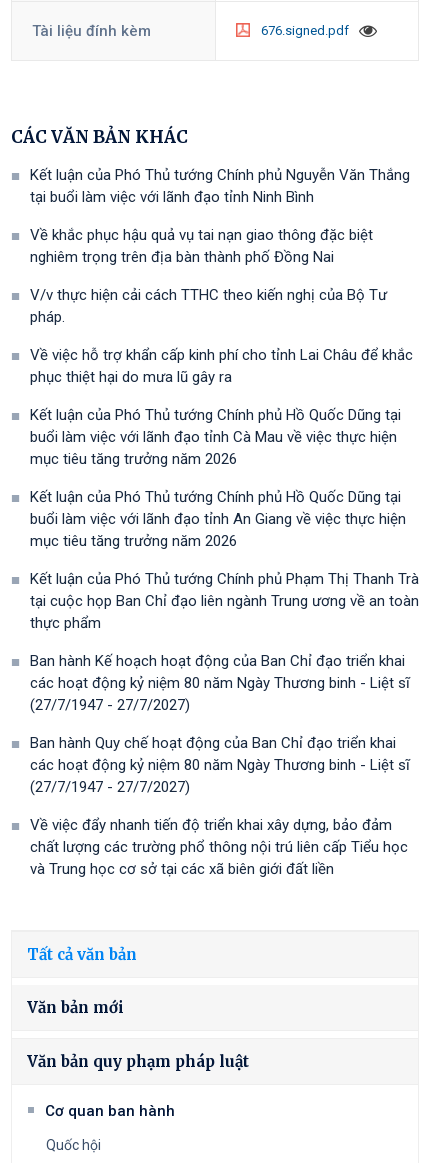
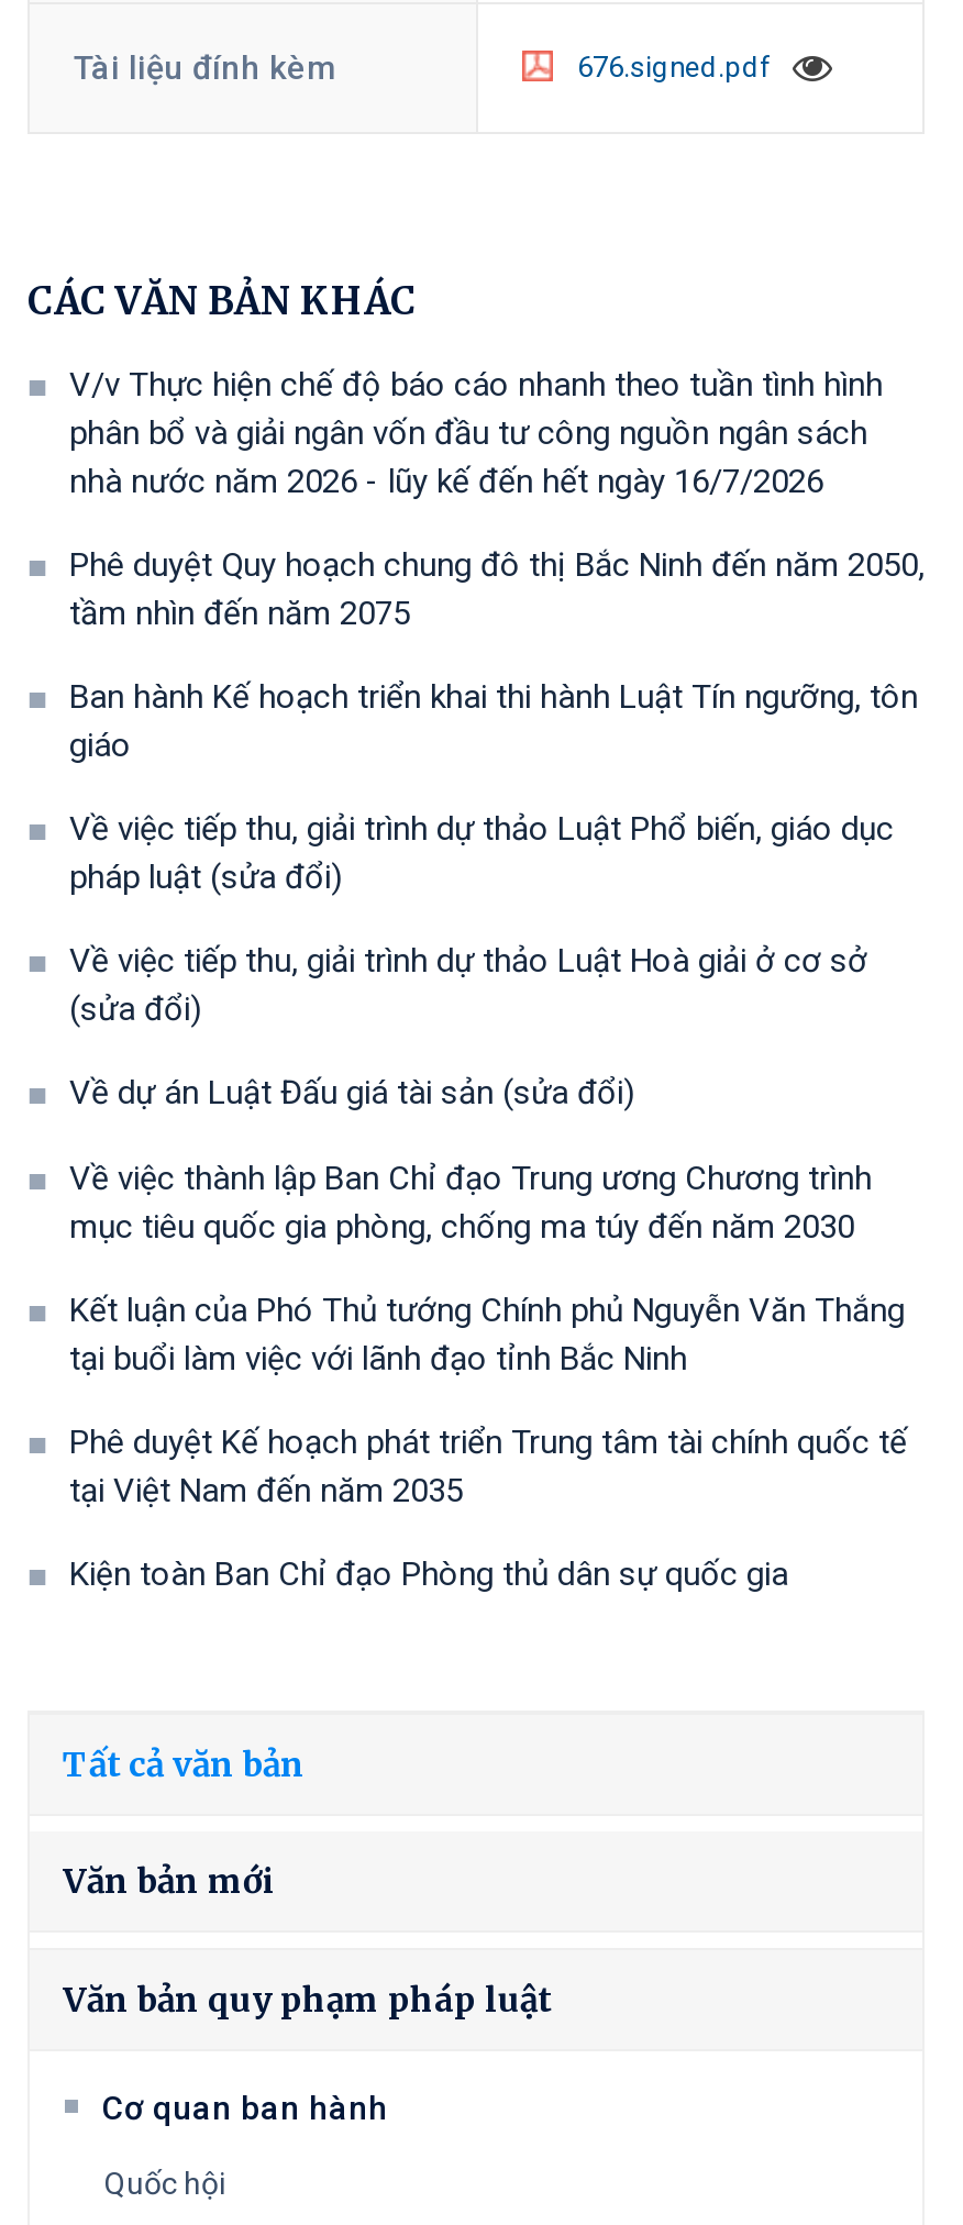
none -> [69,365,925,1247] V/v Thực hiện chế độ báo cáo nhanh theo tuần tình hình | phân bổ và giải ngân vốn đầu tư công nguồn ngân sách | nhà nước năm 2026 - lũy kế đến hết ngày 16/7/2026 | Phê duyệt Quy hoạch chung đô thị Bắc Ninh đến năm 2050, | tầm nhìn đến năm 2075 | Ban hành Kế hoạch triển khai thi hành Luật Tín ngưỡng, tôn | giáo | Về việc tiếp thu, giải trình dự thảo Luật Phổ biến, giáo dục | pháp luật (sửa đổi) | Về việc tiếp thu, giải trình dự thảo Luật Hoà giải ở cơ sở | (sửa đổi) | Về dự án Luật Đấu giá tài sản (sửa đổi) | Về việc thành lập Ban Chỉ đạo Trung ương Chương trình | mục tiêu quốc gia phòng, chống ma túy đến năm 2030
moved [30,166,410,184] -> [69,1291,905,1330]: Kết luận của Phó Thủ tướng Chính phủ Nguyễn Văn Thắng
[30,188,419,878] tại buổi làm việc với lãnh đạo tỉnh Ninh Bình | Về khắc phục hậu quả vụ tai nạn giao thông đặc biệt | nghiêm trọng trên địa bàn thành phố Đồng Nai | V/v thực hiện cải cách TTHC theo kiến nghị của Bộ Tư | pháp. | Về việc hỗ trợ khẩn cấp kinh phí cho tỉnh Lai Châu để khắc | phục thiệt hại do mưa lũ gây ra | Kết luận của Phó Thủ tướng Chính phủ Hồ Quốc Dũng tại | buổi làm việc với lãnh đạo tỉnh Cà Mau về việc thực hiện | mục tiêu tăng trưởng năm 2026 | Kết luận của Phó Thủ tướng Chính phủ Hồ Quốc Dũng tại | buổi làm việc với lãnh đạo tỉnh An Giang về việc thực hiện | mục tiêu tăng trưởng năm 2026 | Kết luận của Phó Thủ tướng Chính phủ Phạm Thị Thanh Trà | tại cuộc họp Ban Chỉ đạo liên ngành Trung ương về an toàn | thực phẩm | Ban hành Kế hoạch hoạt động của Ban Chỉ đạo triển khai | các hoạt động kỷ niệm 80 năm Ngày Thương binh - Liệt sĩ | (27/7/1947 - 27/7/2027) | Ban hành Quy chế hoạt động của Ban Chỉ đạo triển khai | các hoạt động kỷ niệm 80 năm Ngày Thương binh - Liệt sĩ | (27/7/1947 - 27/7/2027) | Về việc đẩy nhanh tiến độ triển khai xây dựng, bảo đảm | chất lượng các trường phổ thông nội trú liên cấp Tiểu học | và Trung học cơ sở tại các xã biên giới đất liền -> [69,1339,907,1594] tại buổi làm việc với lãnh đạo tỉnh Bắc Ninh | Phê duyệt Kế hoạch phát triển Trung tâm tài chính quốc tế | tại Việt Nam đến năm 2035 | Kiện toàn Ban Chỉ đạo Phòng thủ dân sự quốc gia

